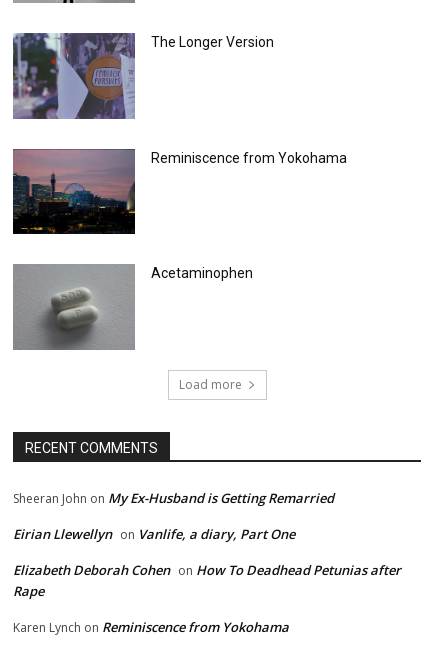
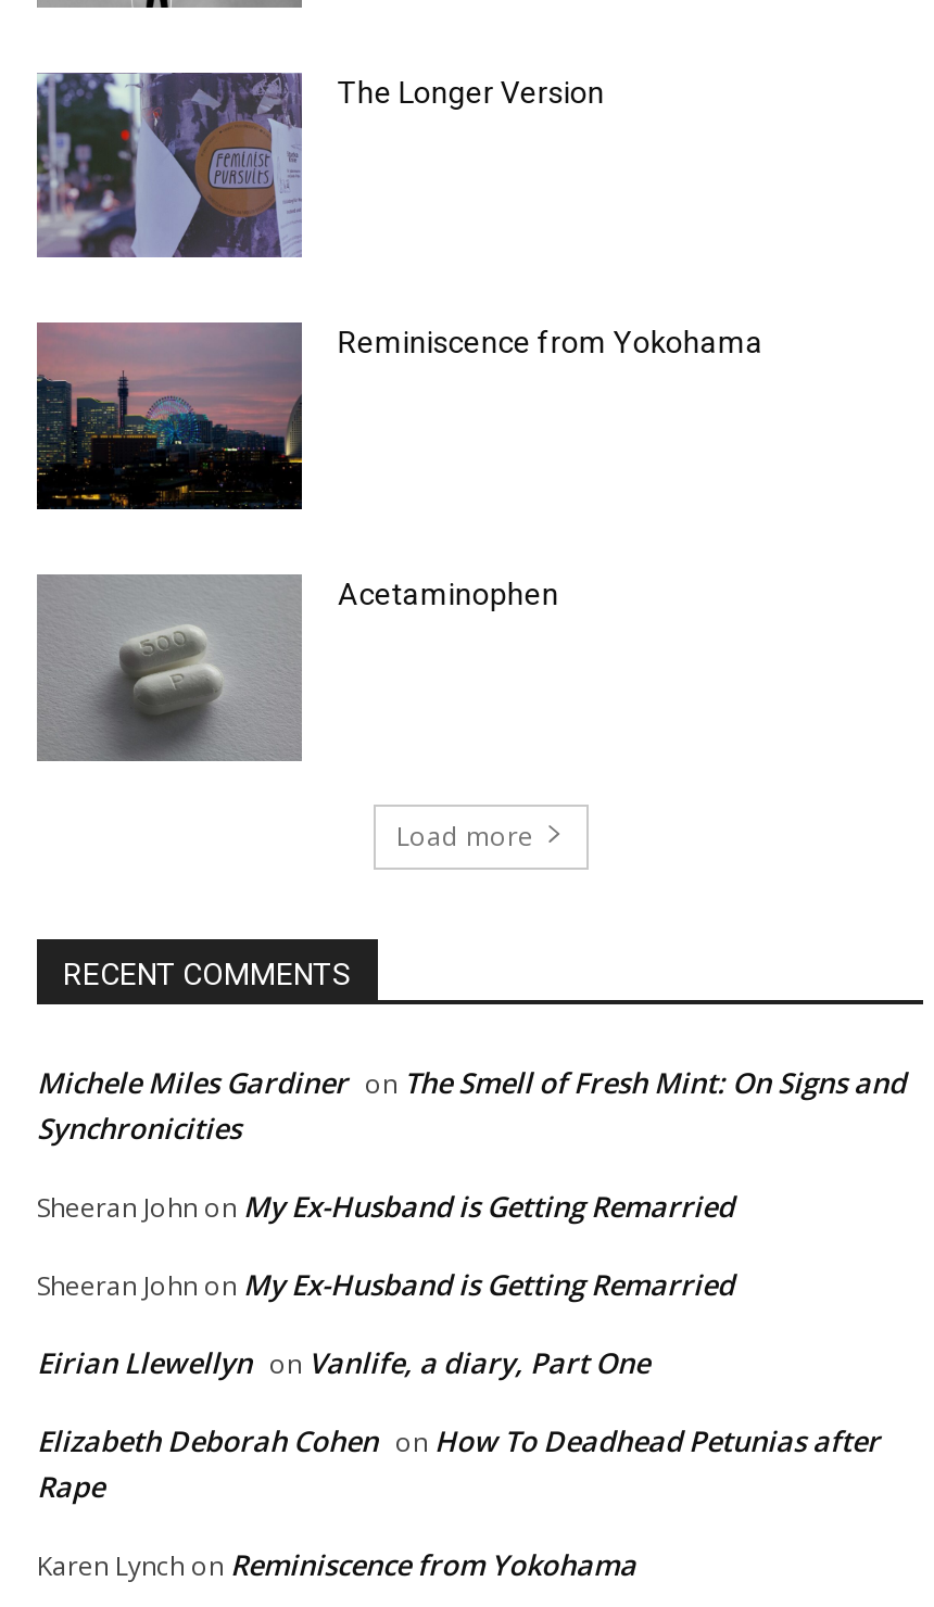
none -> [37,1062,906,1225] Michele Miles Gardiner on The Smell of Fresh Mint: On Signs and | Synchronicities | Sheeran John on My Ex-Husband is Getting Remarried

